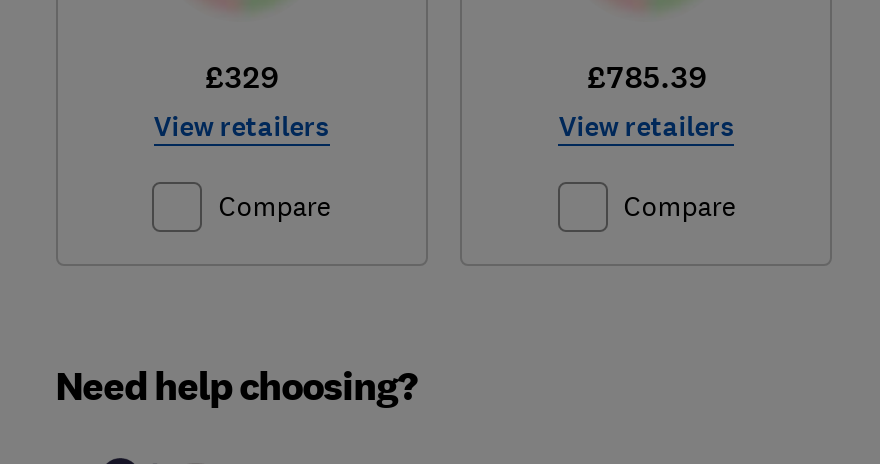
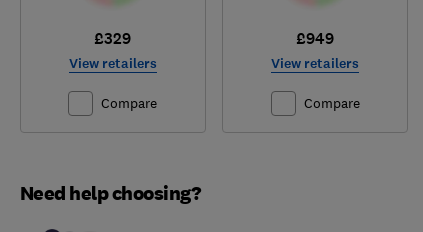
[586,57,706,99] £785.39 -> [296,28,334,49] £949

